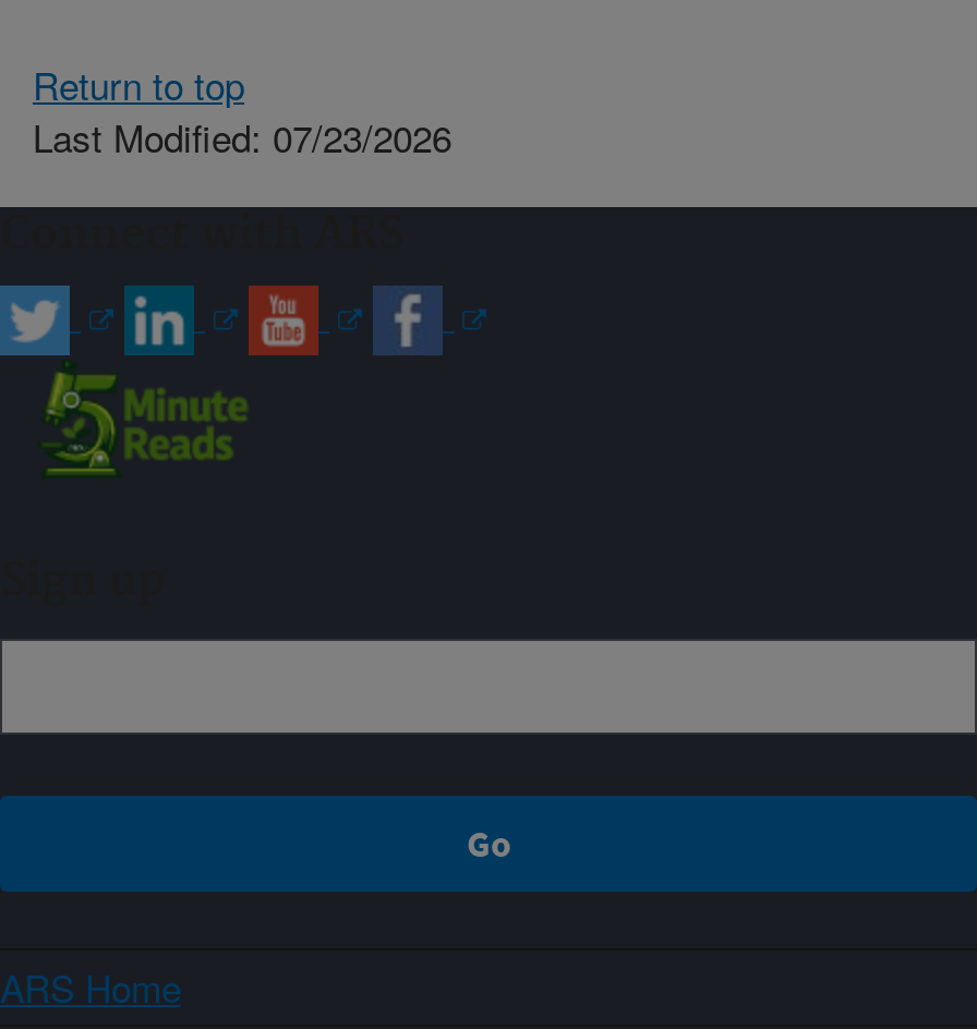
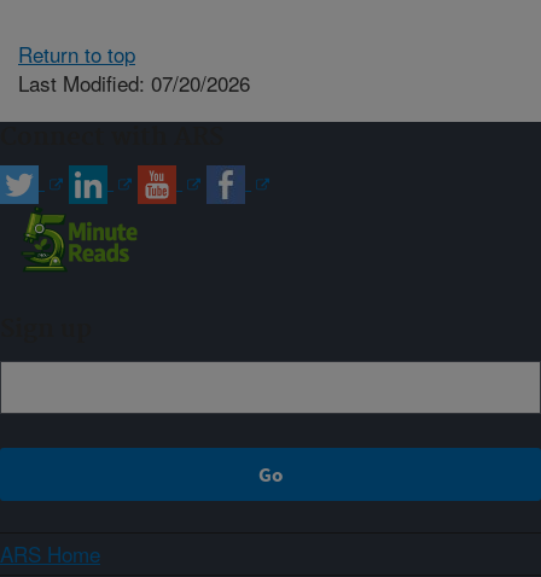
[33,108,451,162] Last Modified: 07/23/2026 -> [18,67,250,97] Last Modified: 07/20/2026

